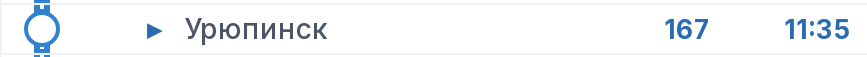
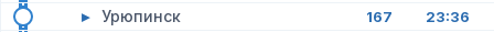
[784,13,852,45] 11:35 -> [426,8,470,25] 23:36

